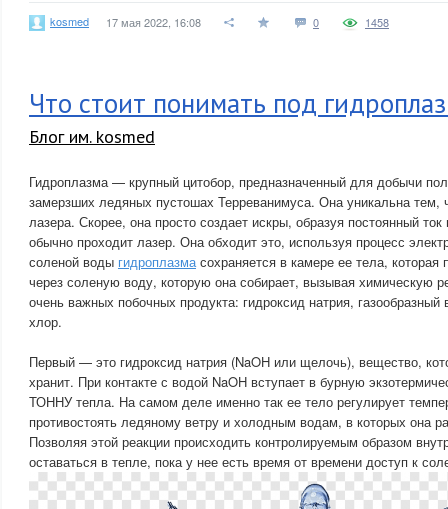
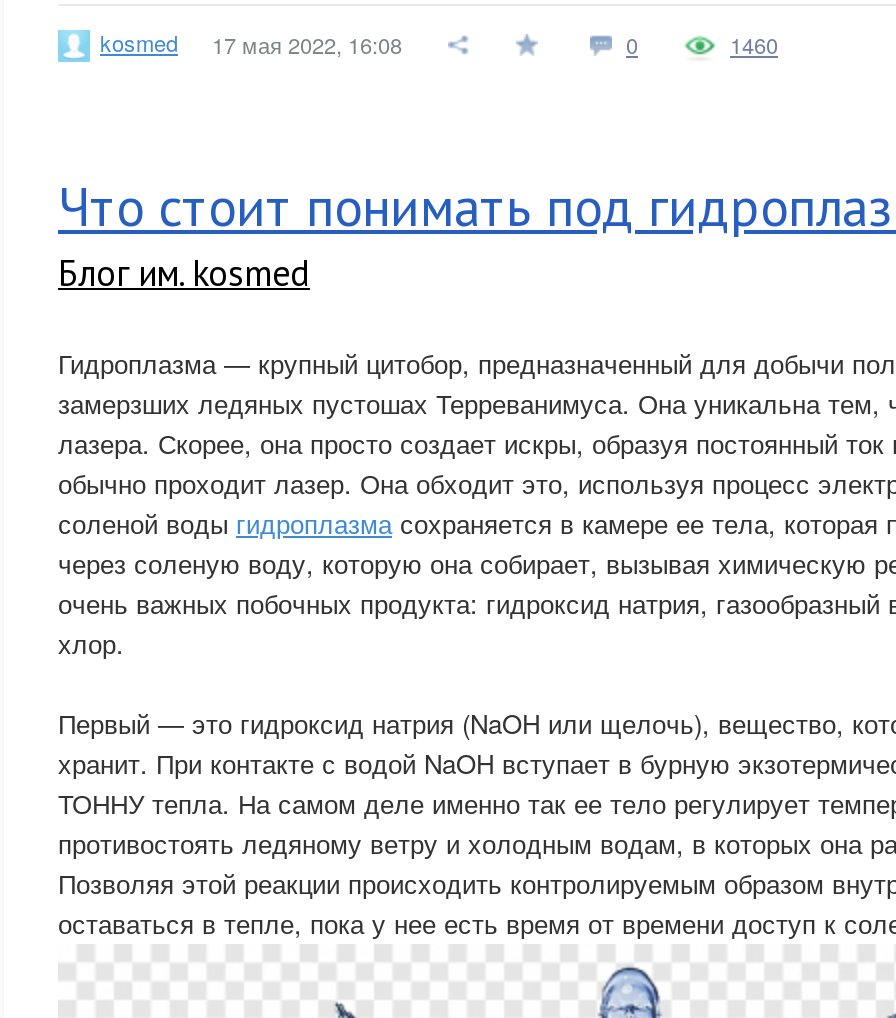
[365,14,389,30] 1458 -> [730,28,778,60] 1460

